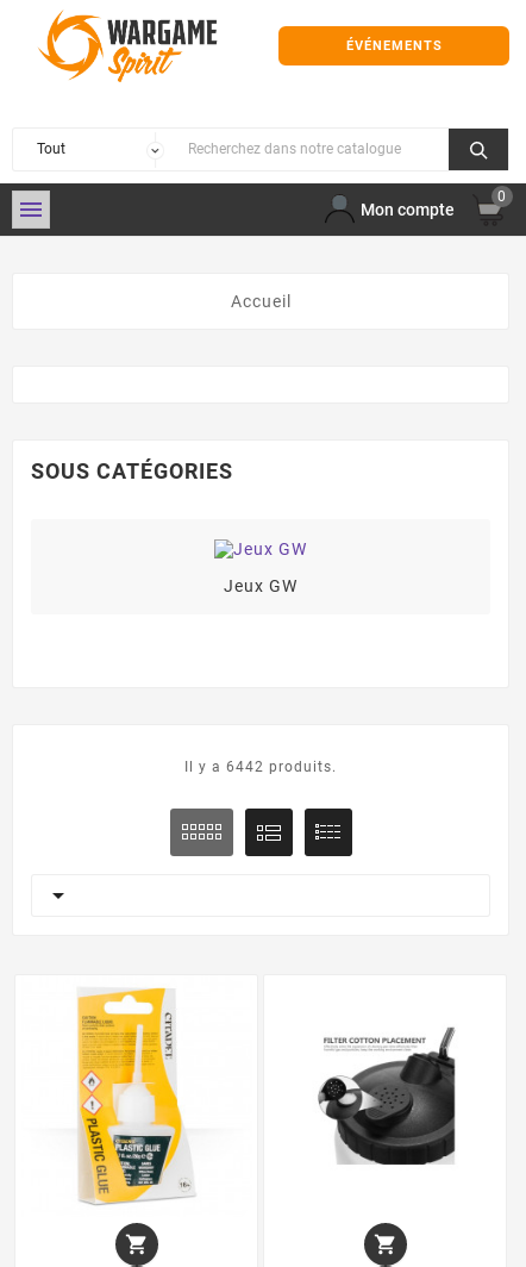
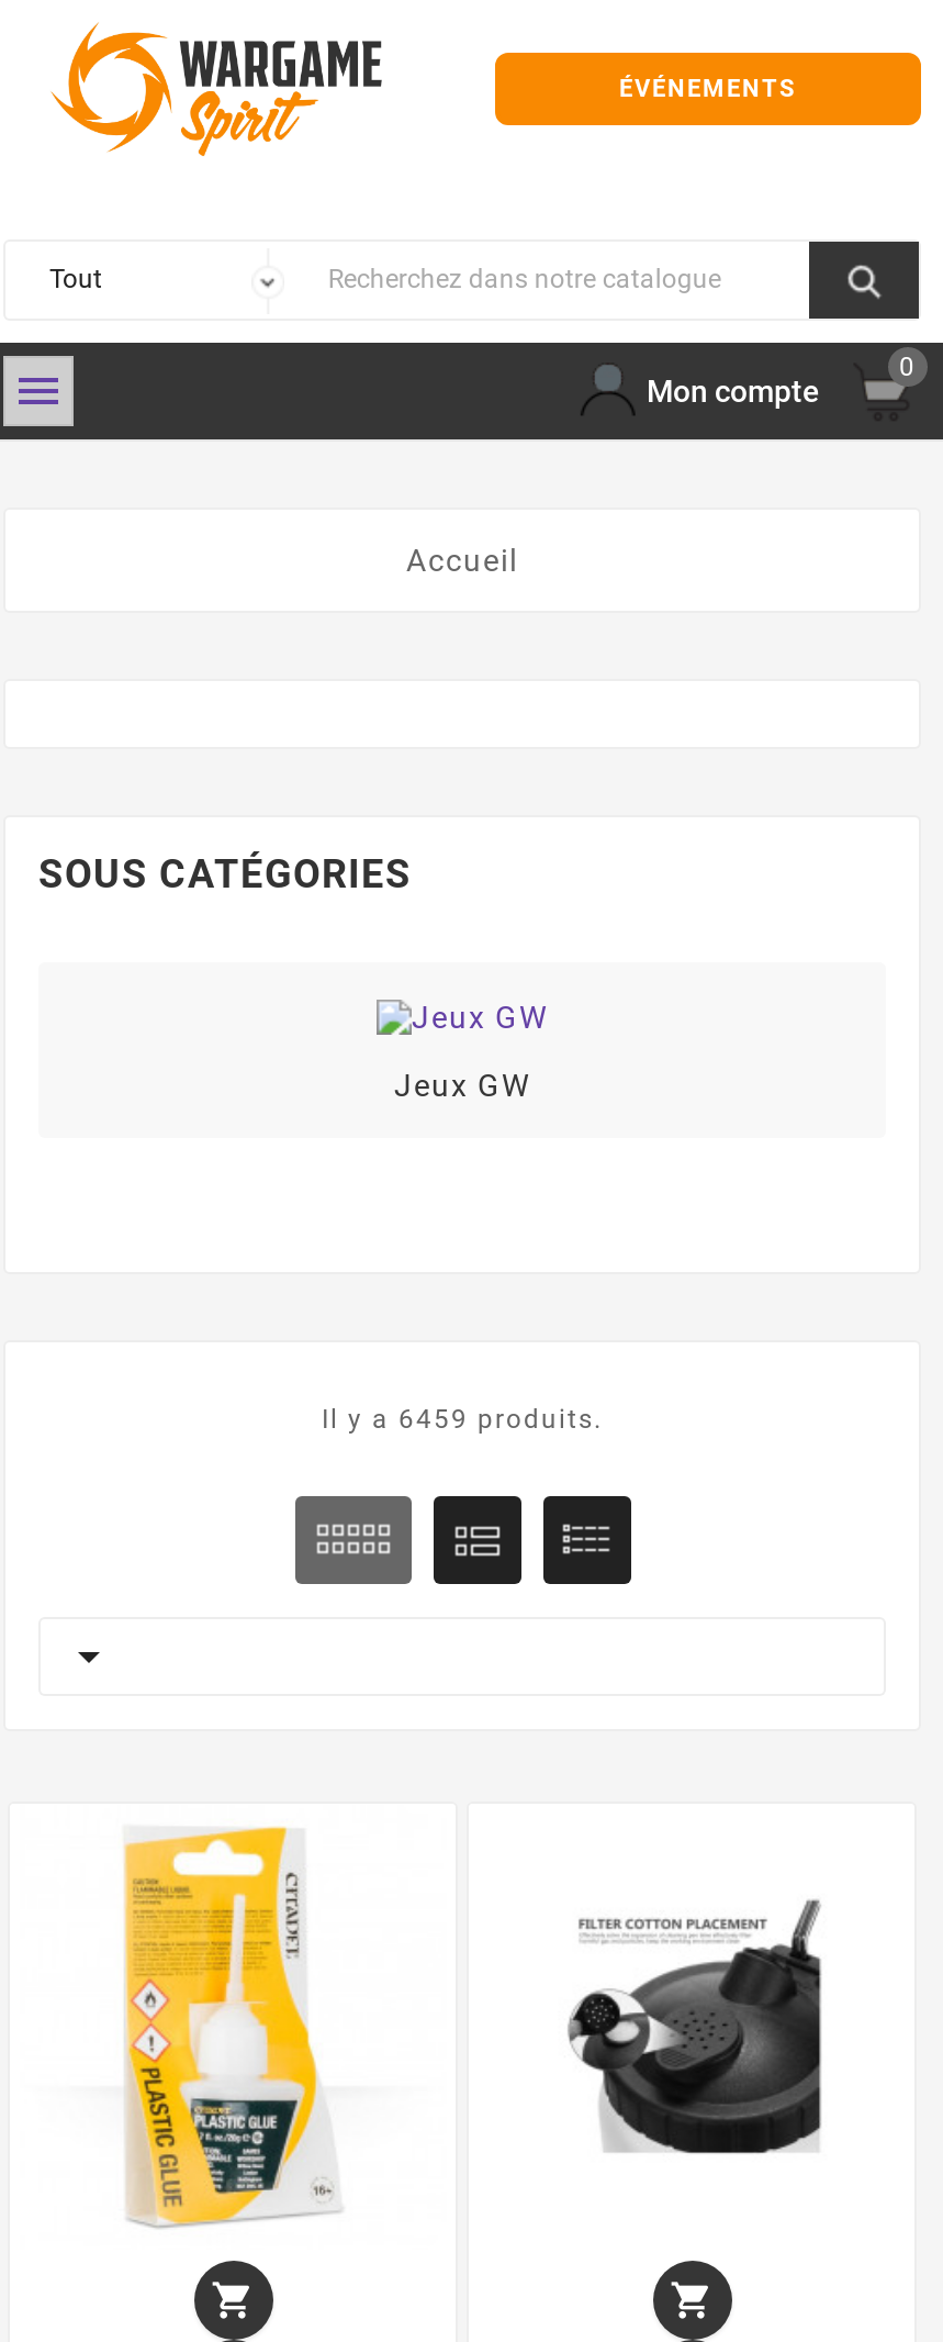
[184,758,337,775] Il y a 6442 produits. -> [322,1404,603,1434] Il y a 6459 produits.

